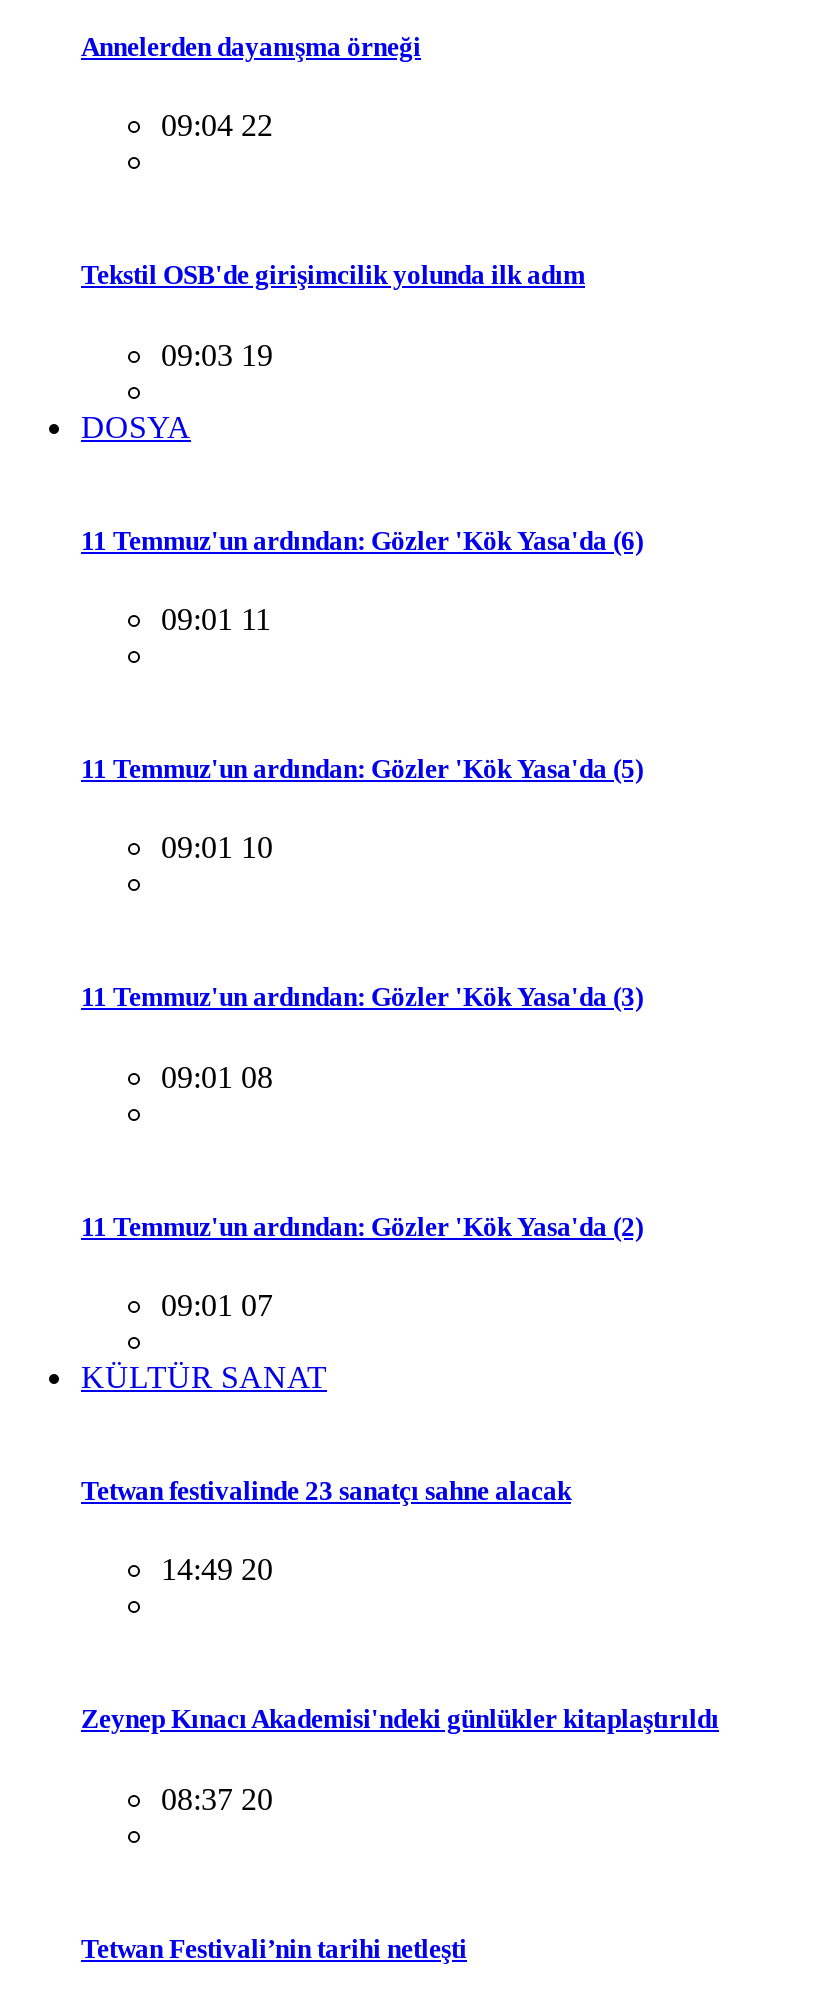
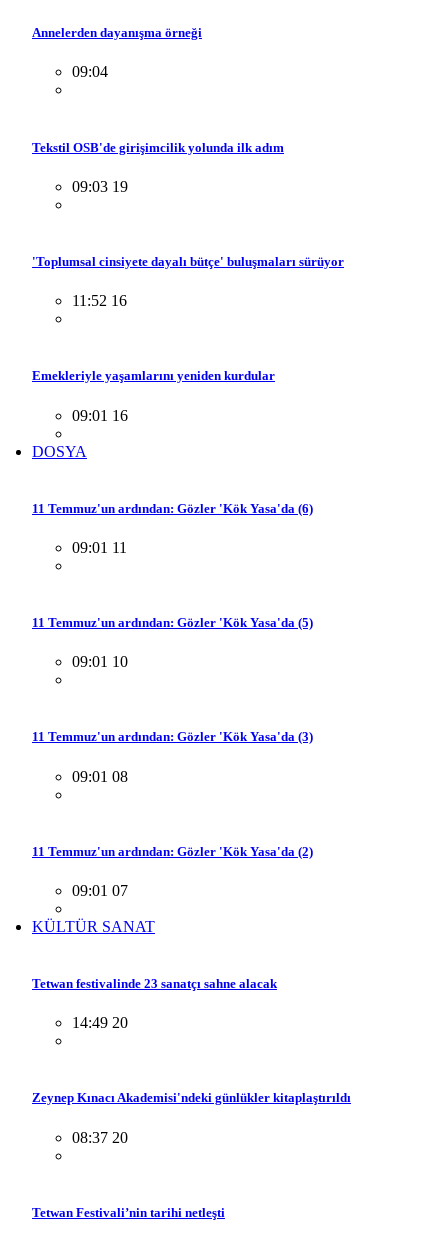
[161,108,273,142] 09:04 22 -> [72,63,108,80] 09:04
none -> [32,254,344,309] 'Toplumsal cinsiyete dayalı bütçe' buluşmaları sürüyor | 11:52 16
none -> [32,368,275,423] Emekleriyle yaşamlarını yeniden kurdular | 09:01 16

